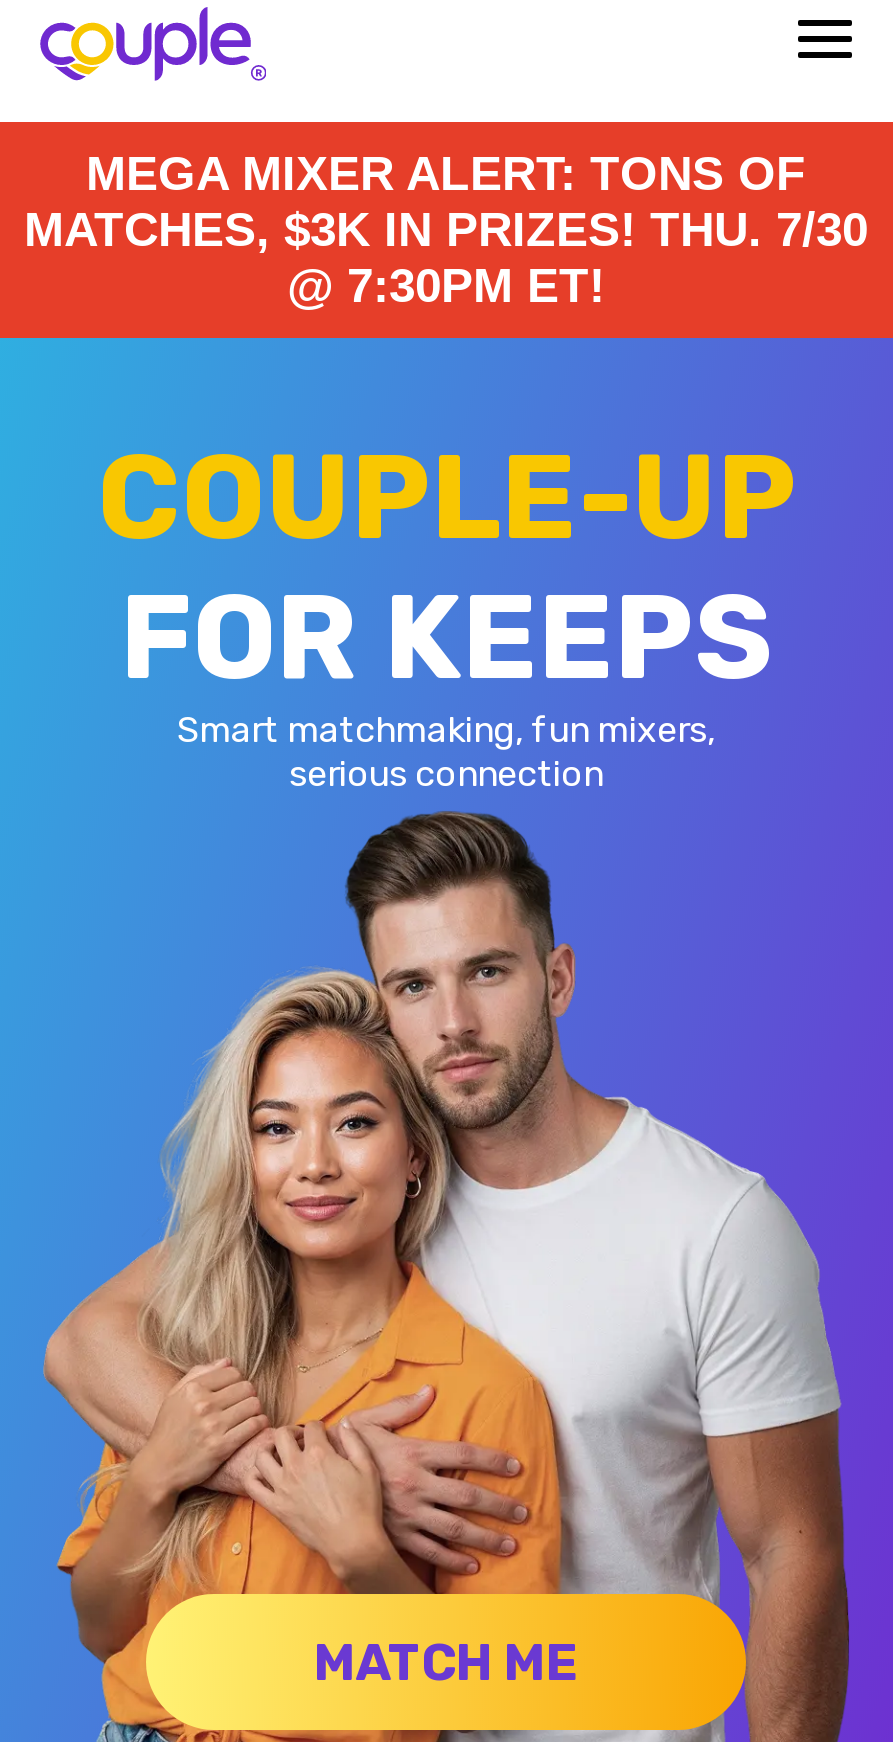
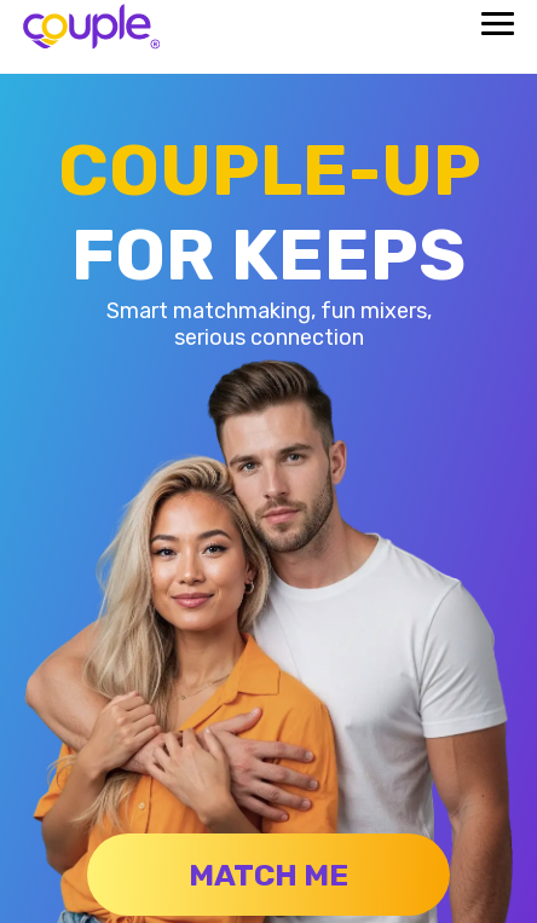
[24,146,868,312] MEGA MIXER ALERT: TONS OF | MATCHES, $3K IN PRIZES! THU. 7/30 | @ 7:30PM ET! -> none

